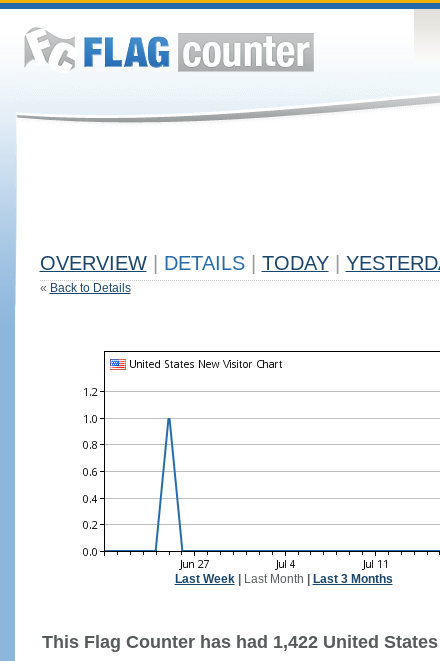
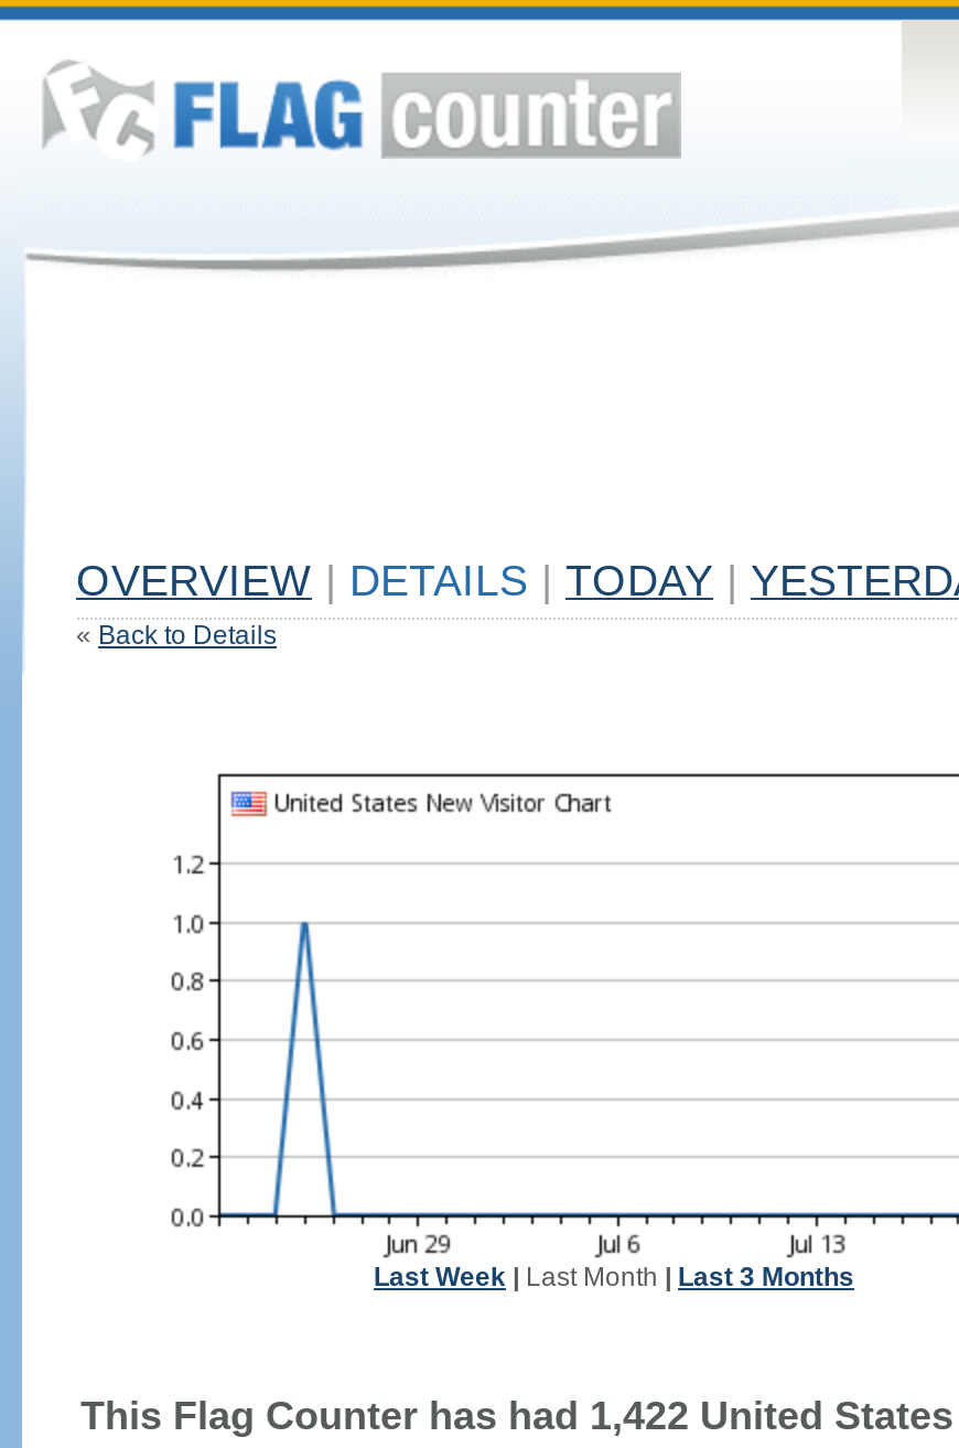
[129,417,184,553] [image] -> [269,920,392,1218] [image]

